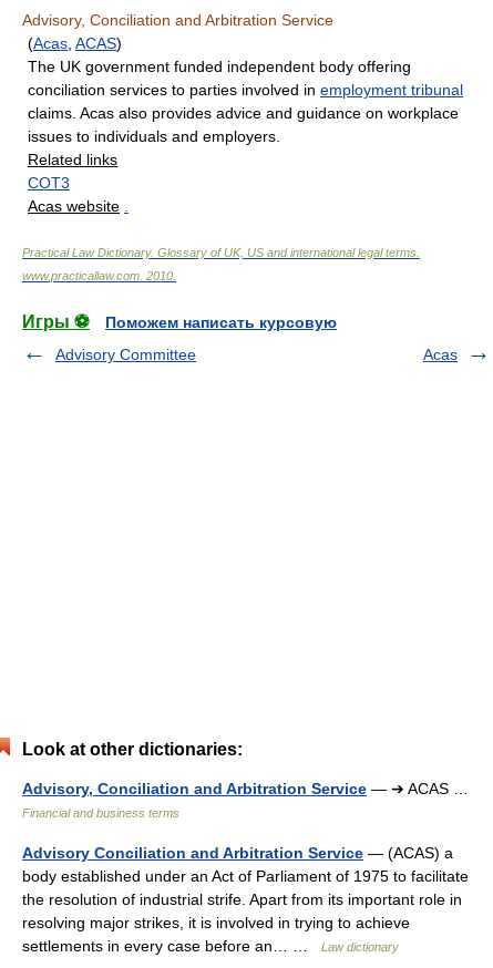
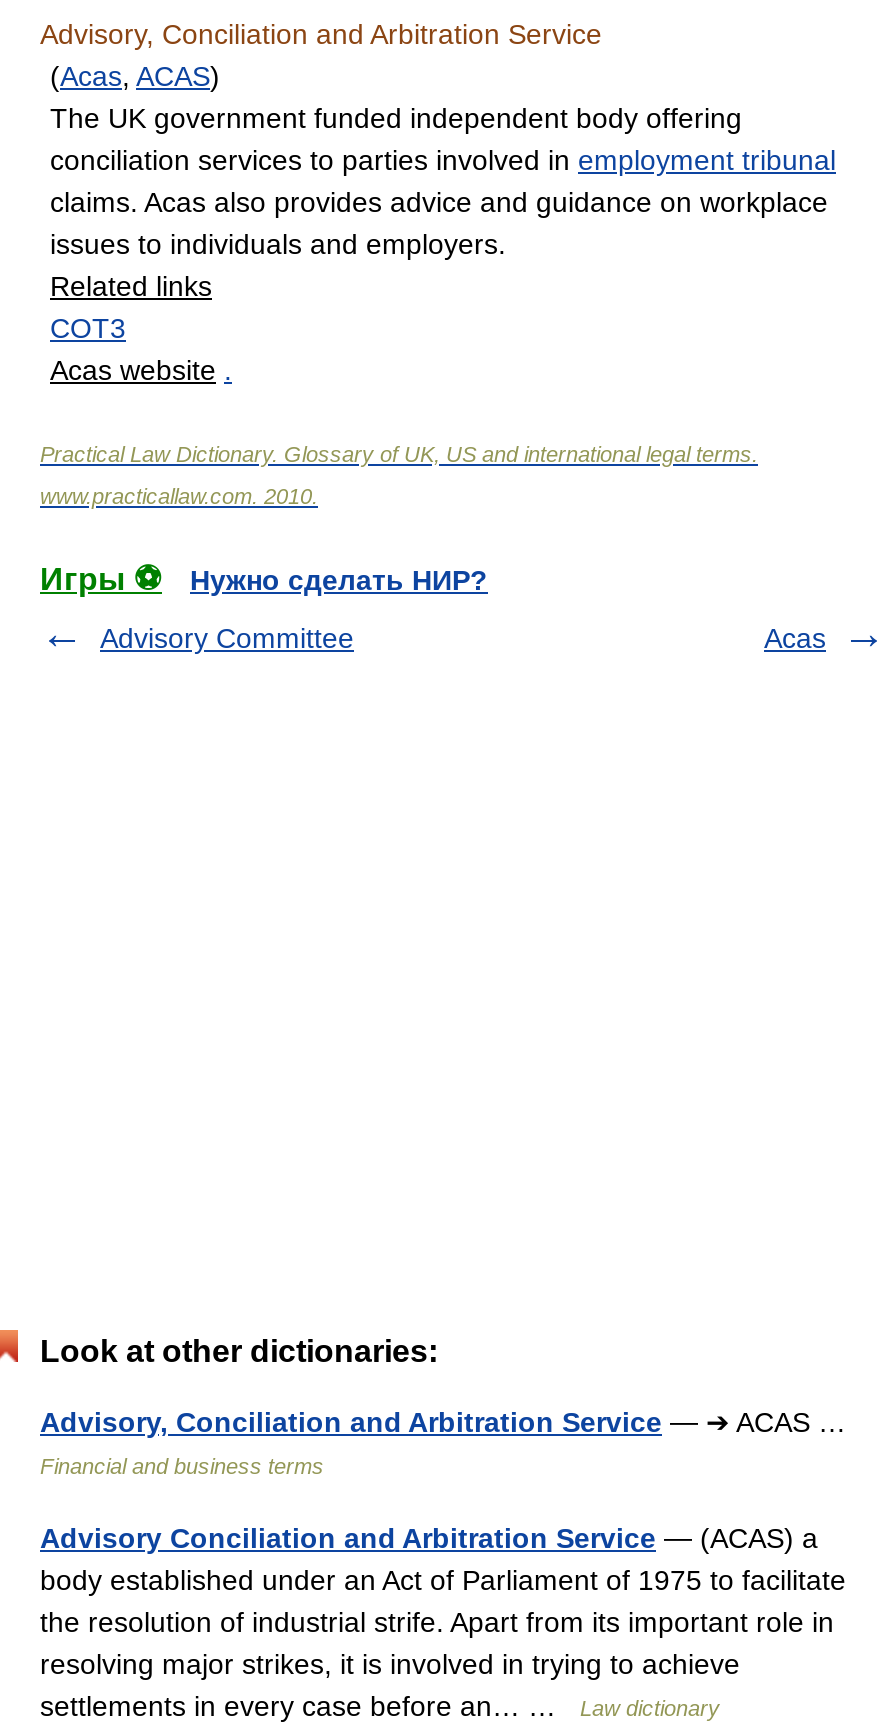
[105,313,337,331] Поможем написать курсовую -> [190,564,488,596] Нужно сделать НИР?

